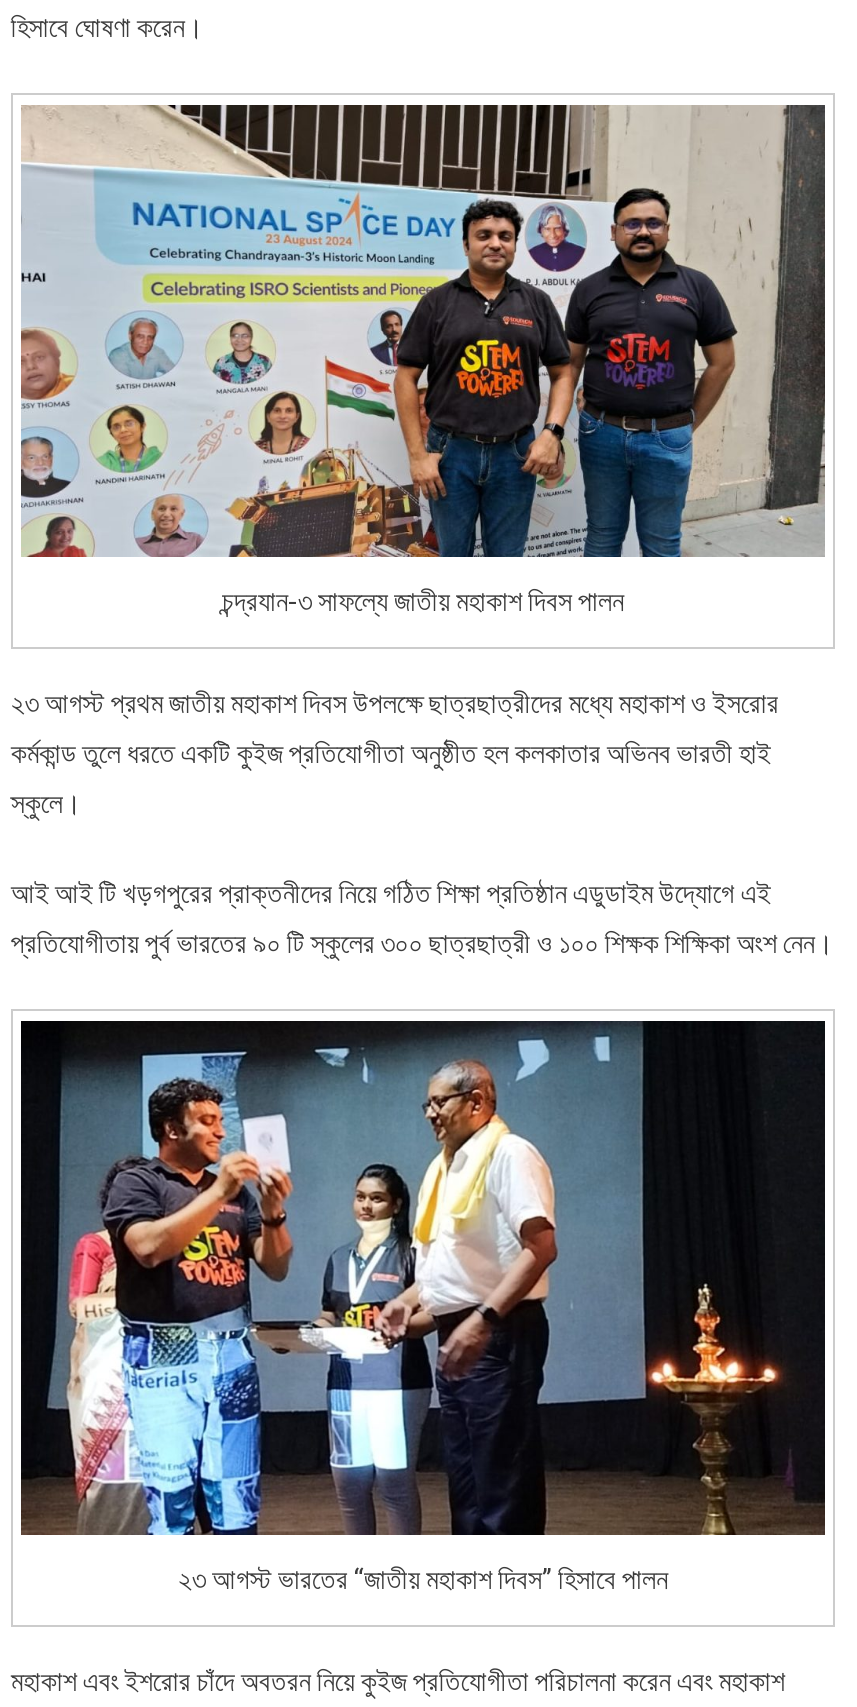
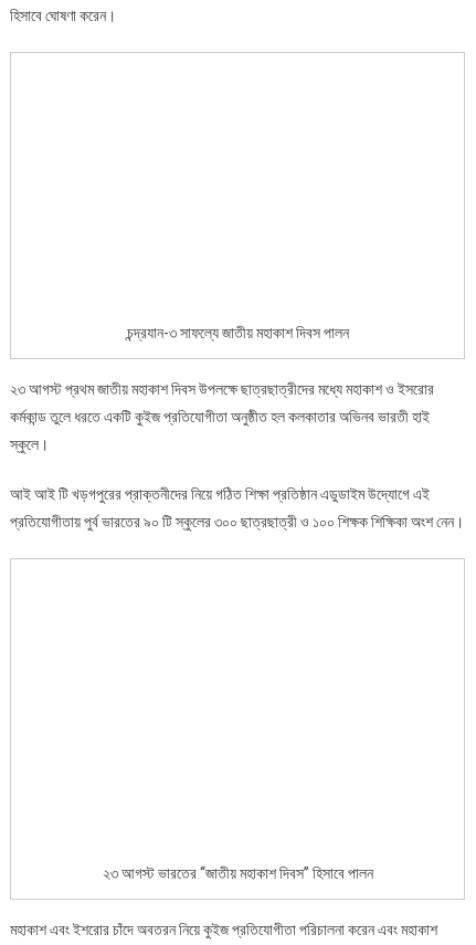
[19,103,827,559] [image] -> none
[19,1017,827,1537] [image] -> none

